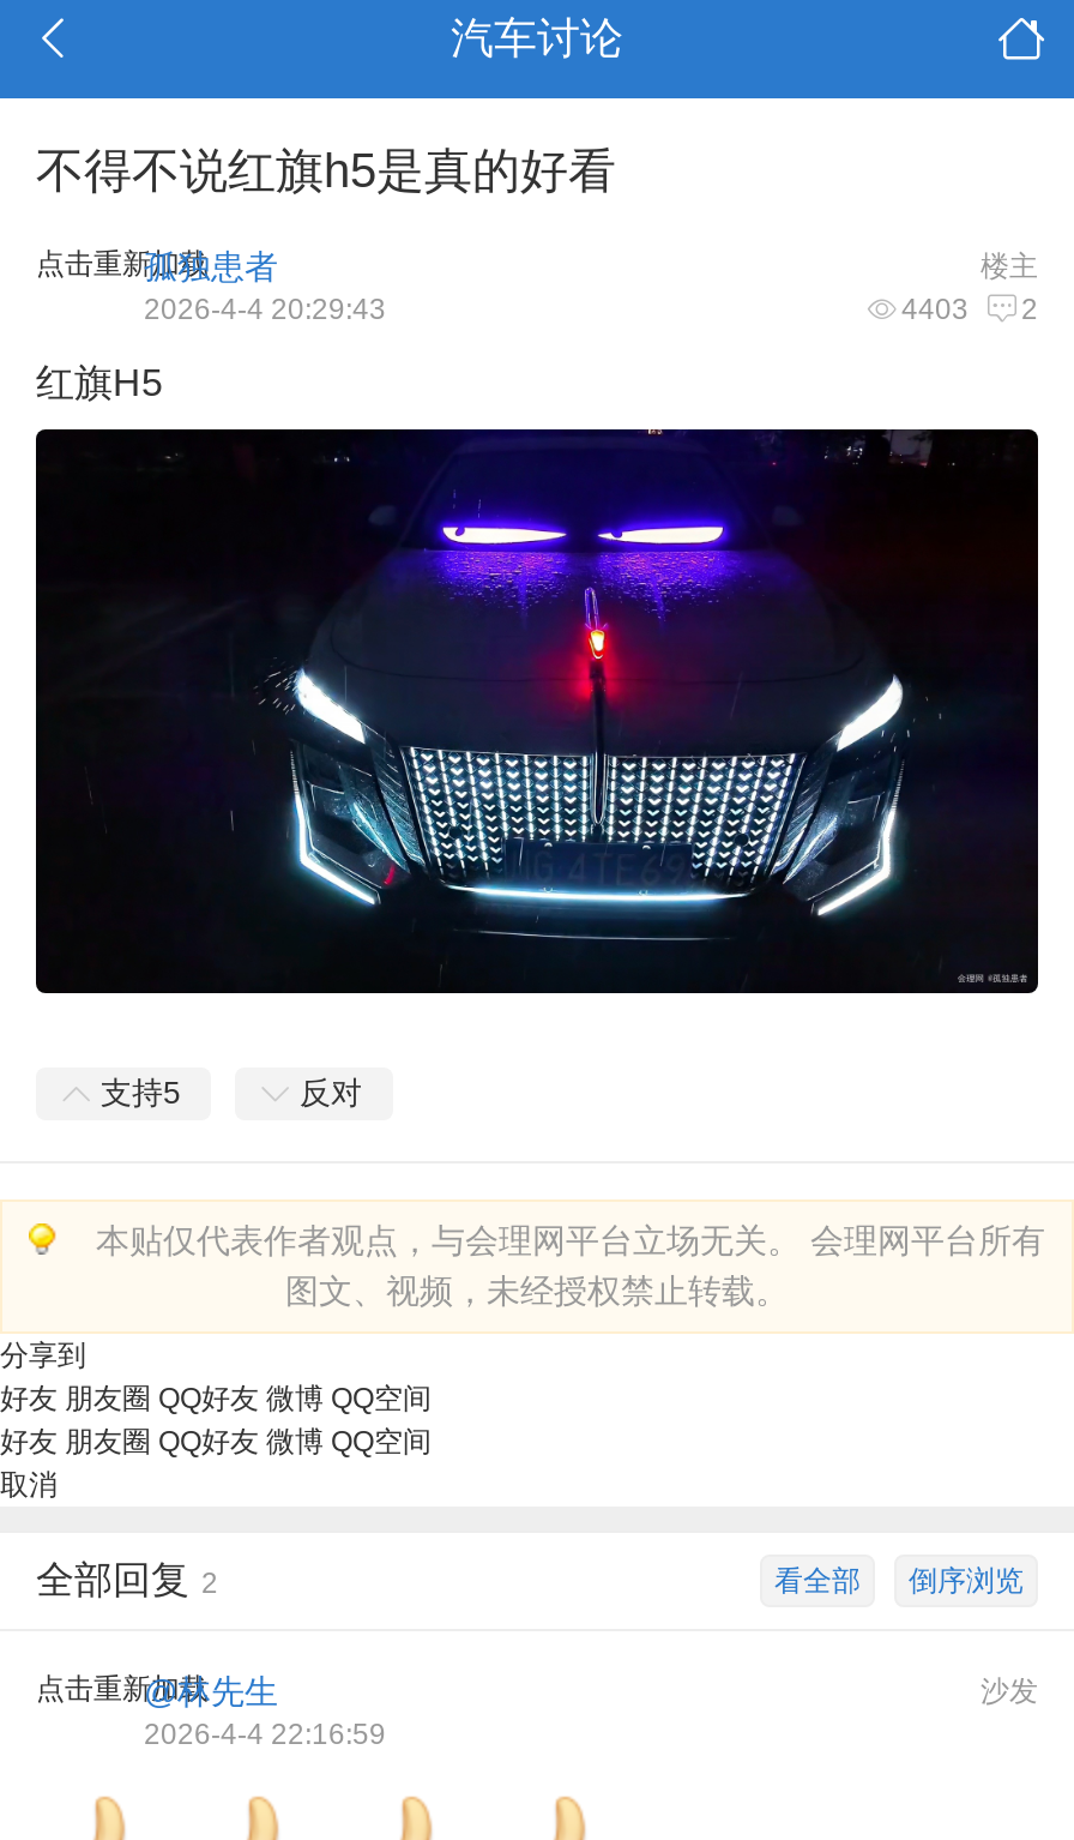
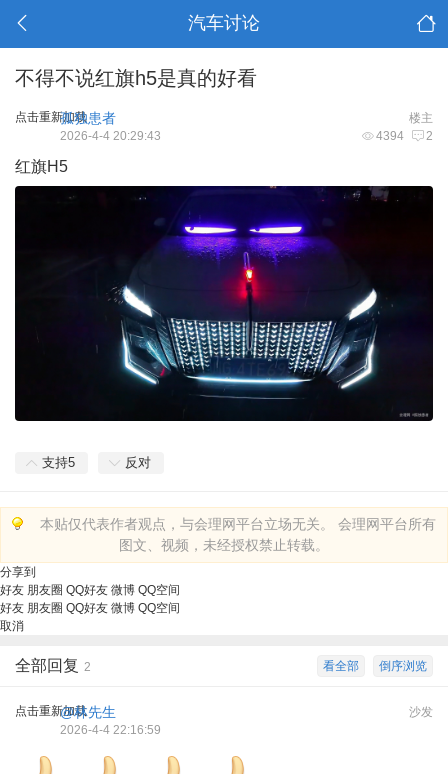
[901,293,1038,326] 4403 2 -> [376,129,433,143] 4394 2

